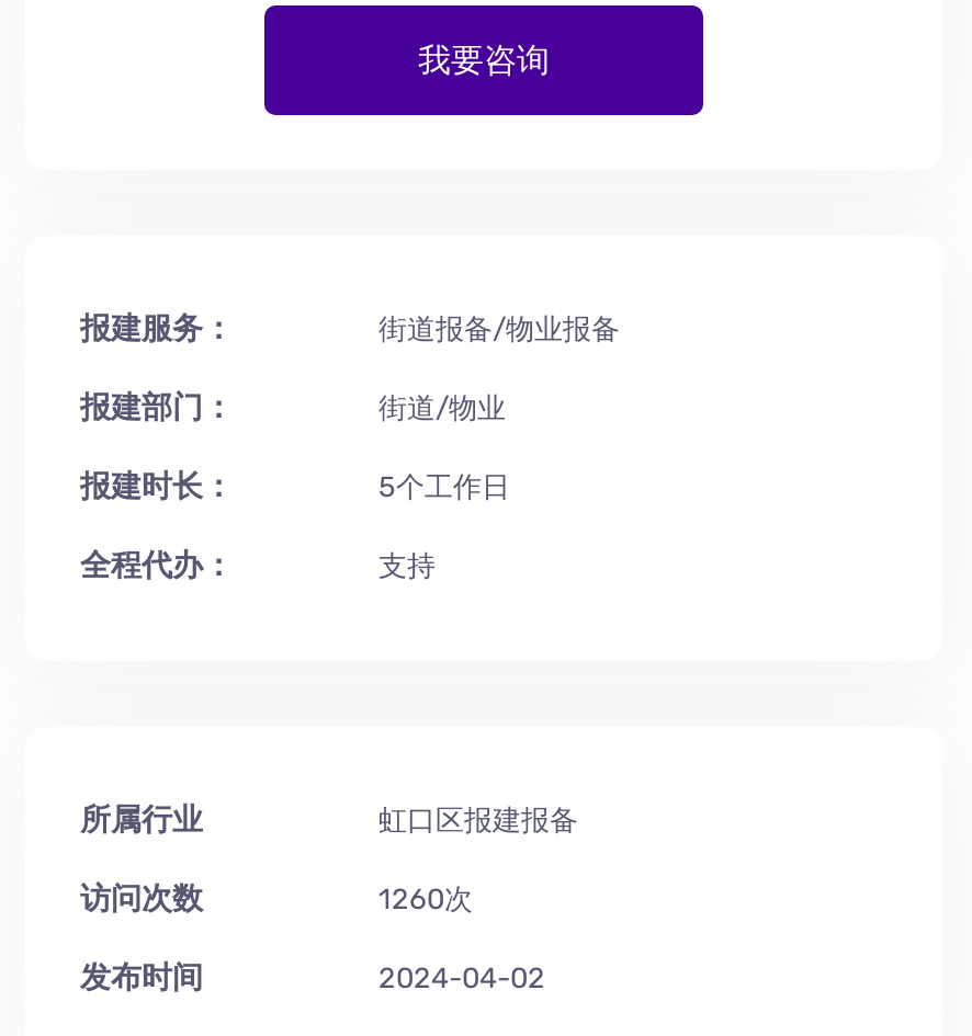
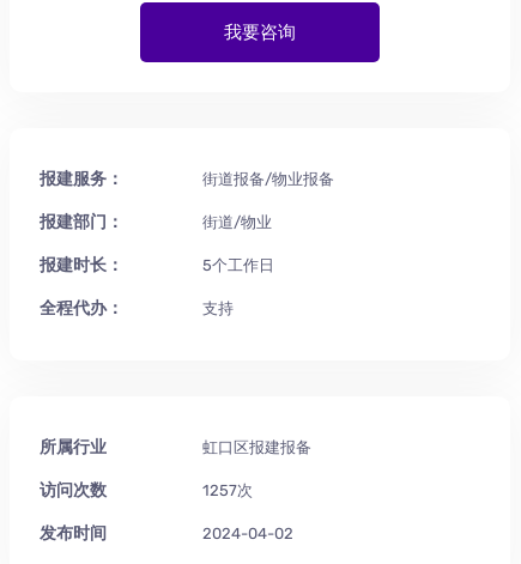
[378,883,473,916] 1260次 -> [202,482,253,500] 1257次

